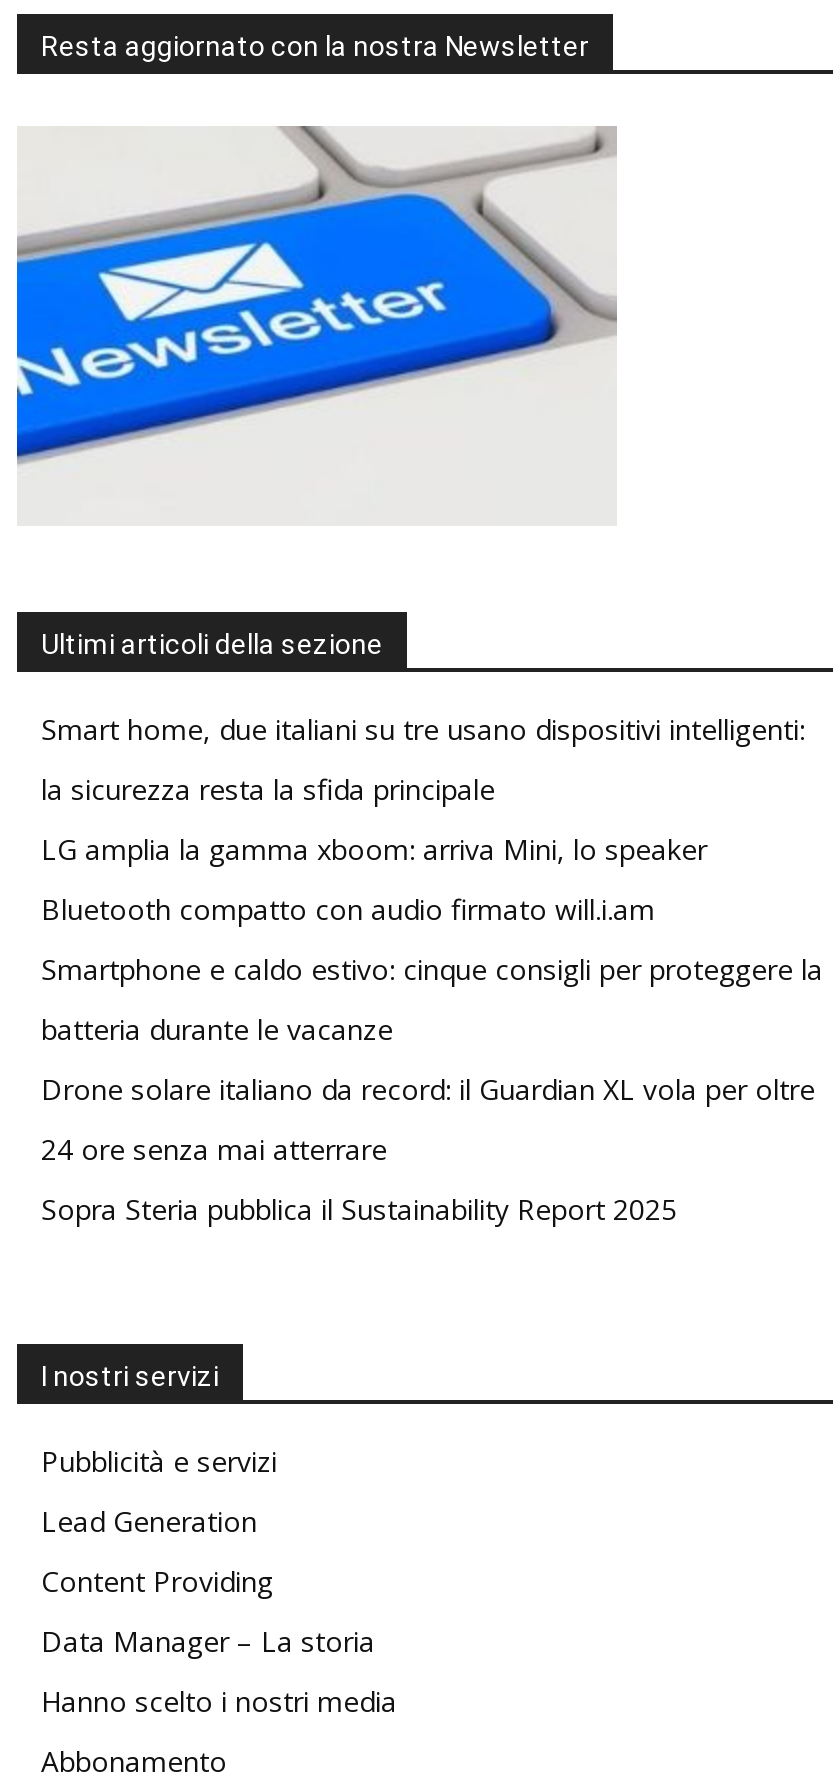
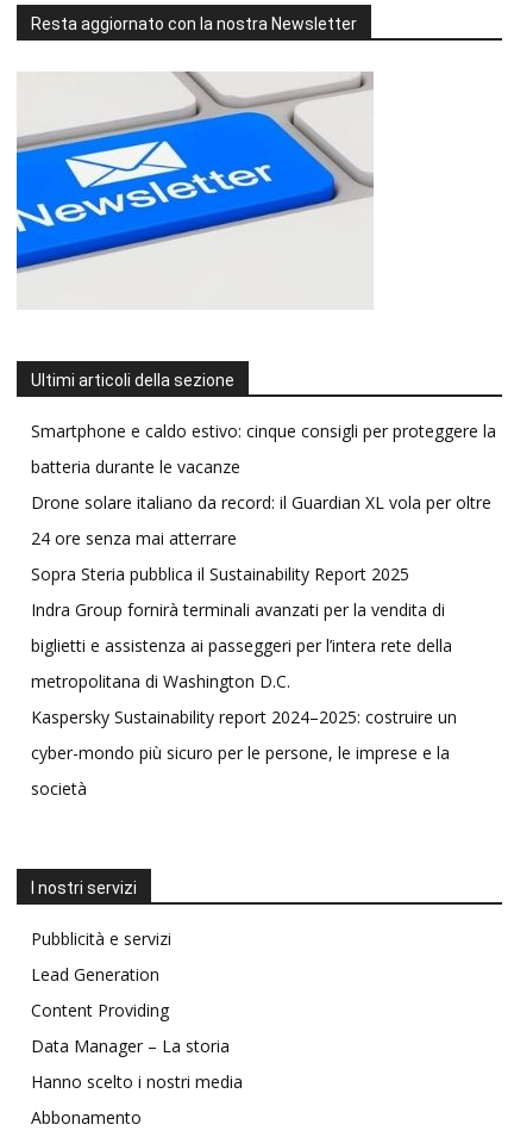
[41,710,805,928] Smart home, due italiani su tre usano dispositivi intelligenti: | la sicurezza resta la sfida principale | LG amplia la gamma xboom: arriva Mini, lo speaker | Bluetooth compatto con audio firmato will.i.am -> none
moved [41,950,823,1228] -> [31,420,496,585]: Smartphone e caldo estivo: cinque consigli per proteggere la | batteria durante le vacanze | Drone solare italiano da record: il Guardian XL vola per oltre | 24 ore senza mai atterrare | Sopra Steria pubblica il Sustainability Report 2025
none -> [31,598,457,800] Indra Group fornirà terminali avanzati per la vendita di | biglietti e assistenza ai passeggeri per l’intera rete della | metropolitana di Washington D.C. | Kaspersky Sustainability report 2024–2025: costruire un | cyber-mondo più sicuro per le persone, le imprese e la | società

